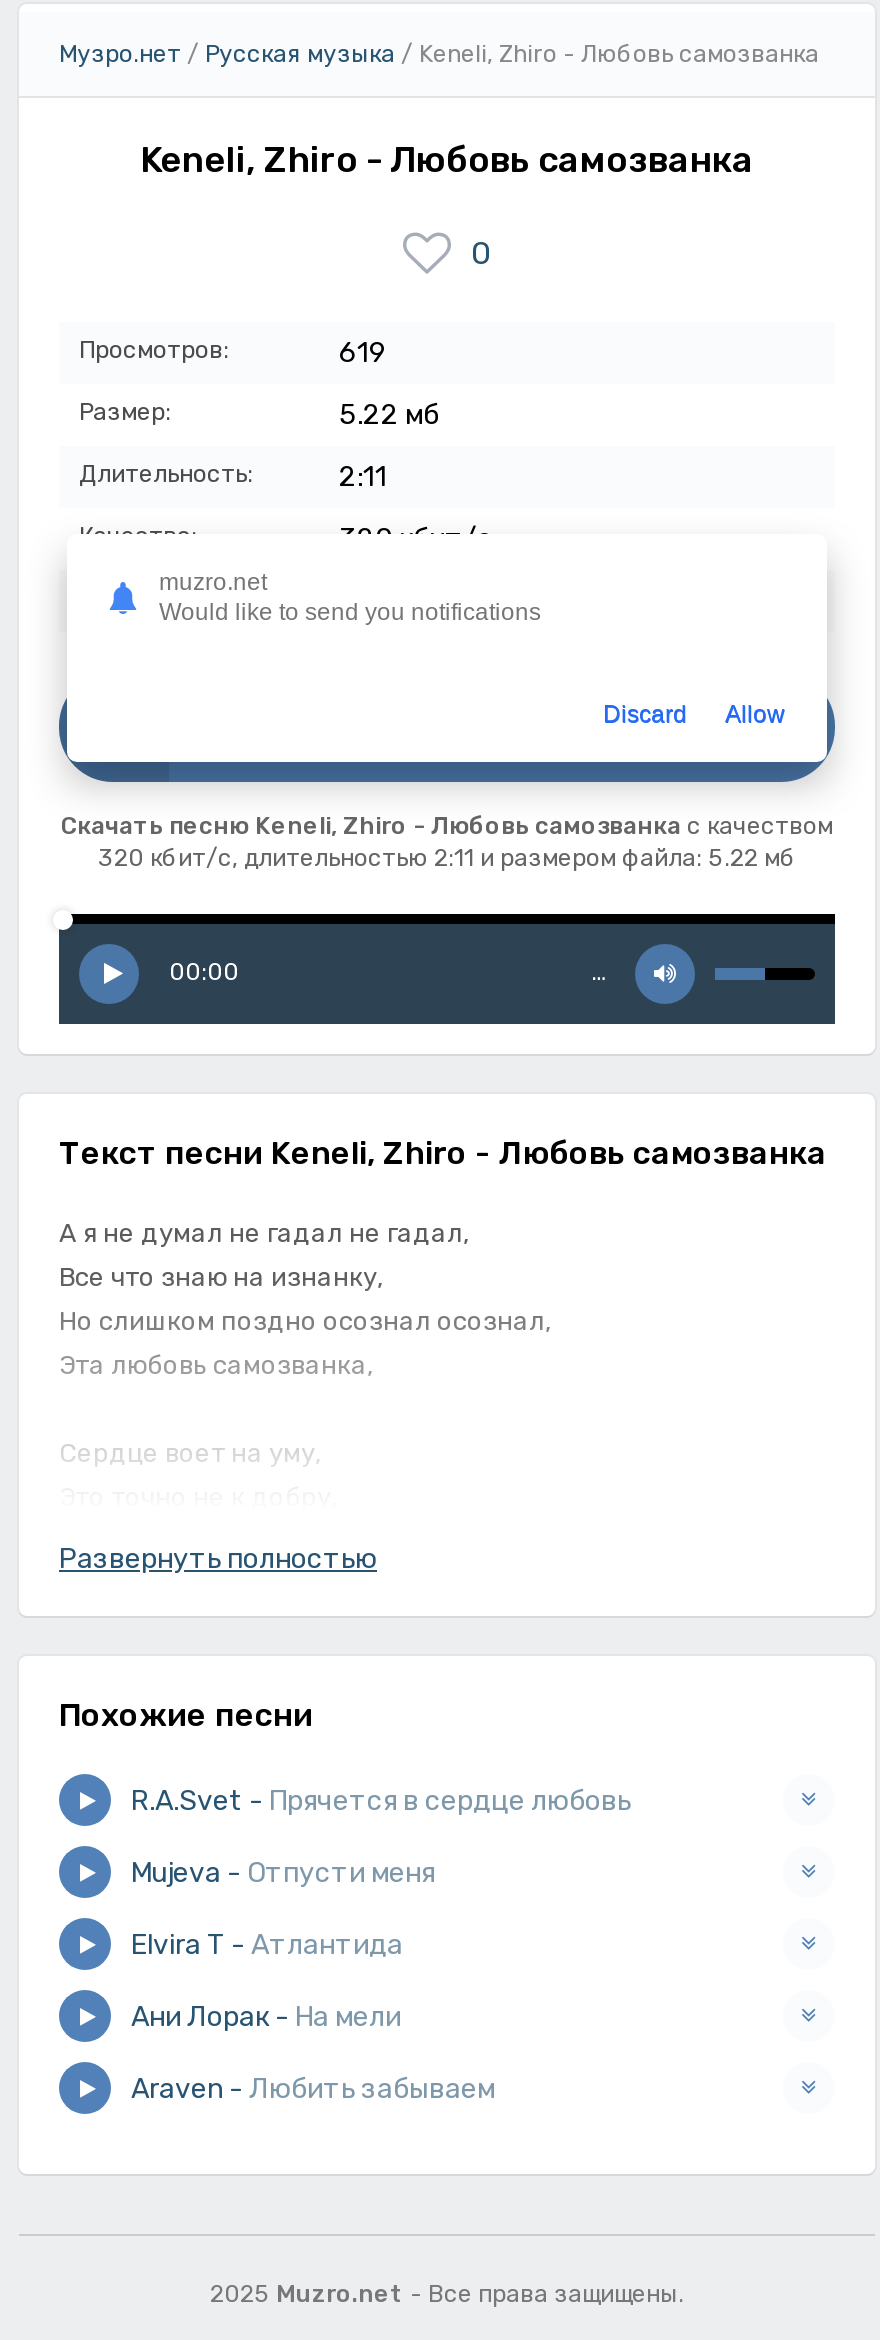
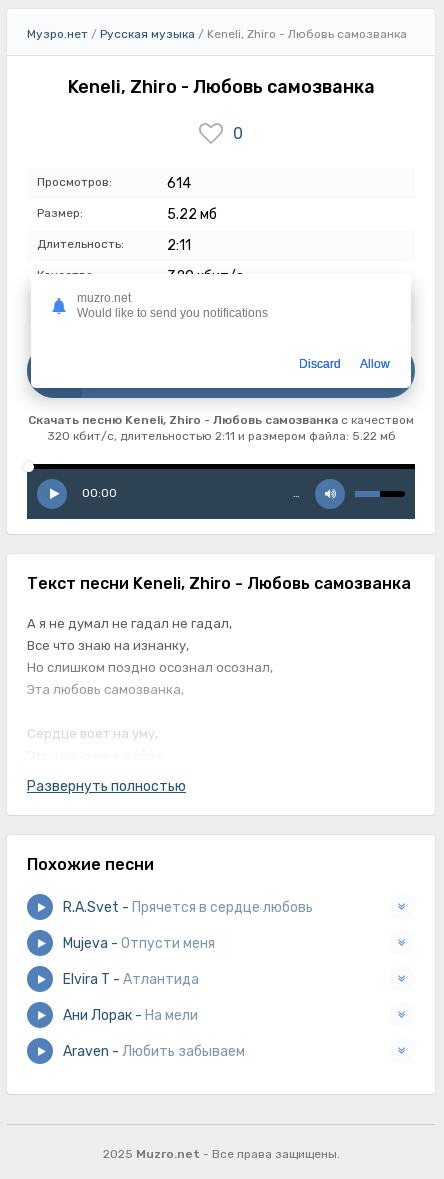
[339,336,387,370] 619 -> [167,175,191,192] 614

